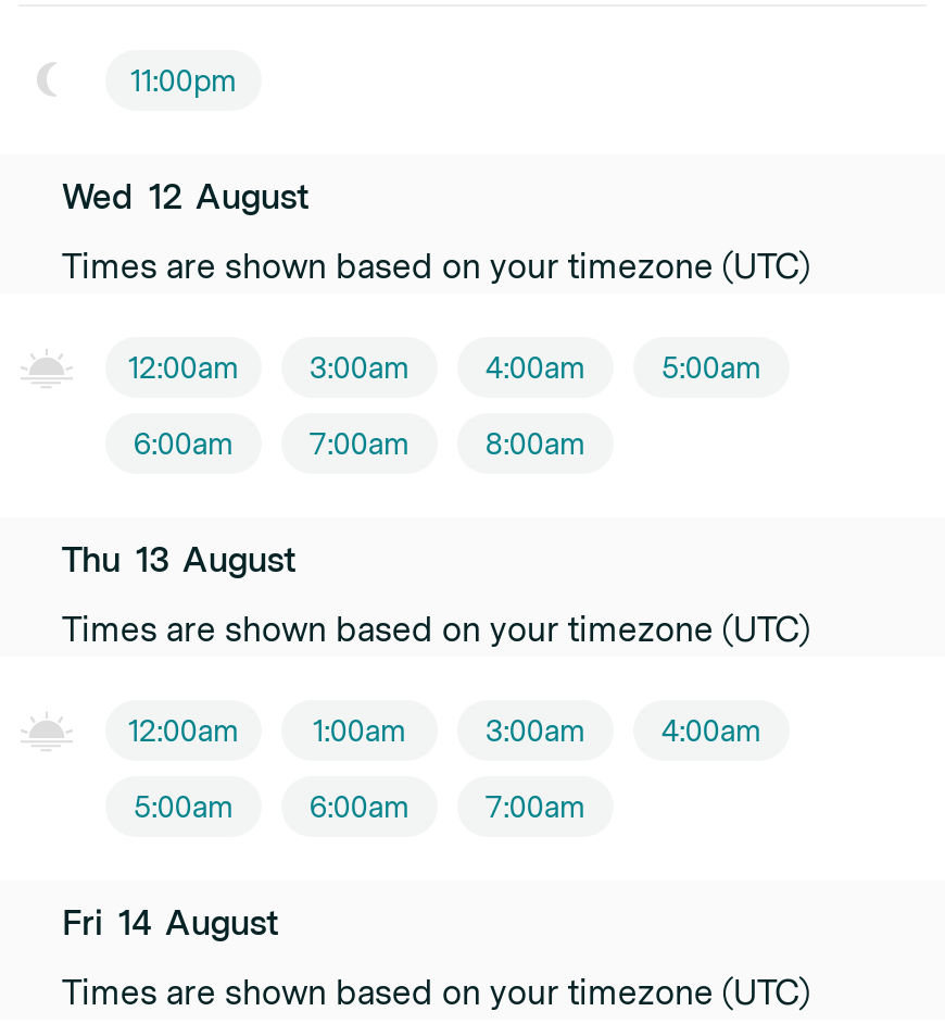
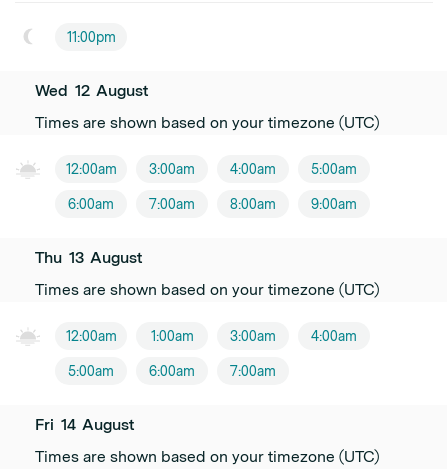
none -> [311,196,357,212] 9:00am

